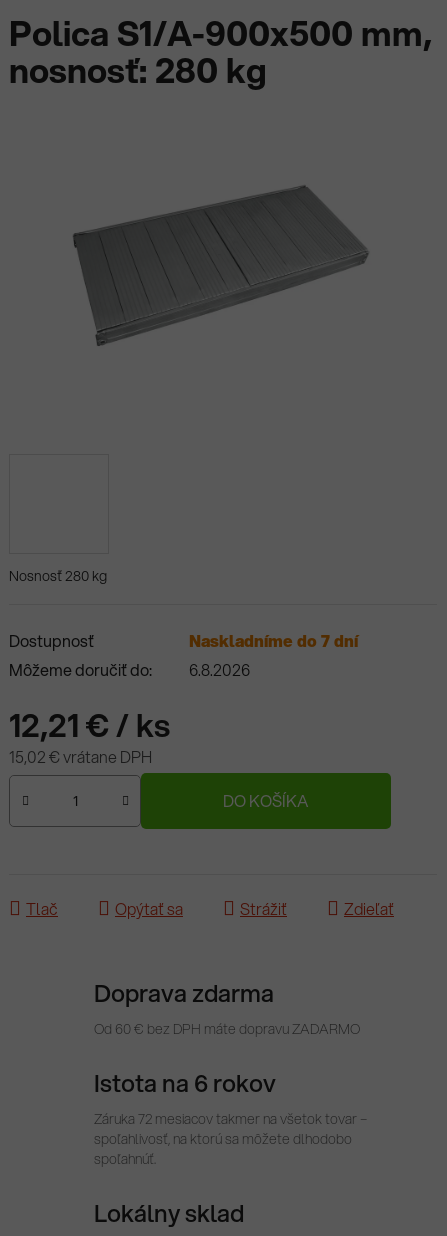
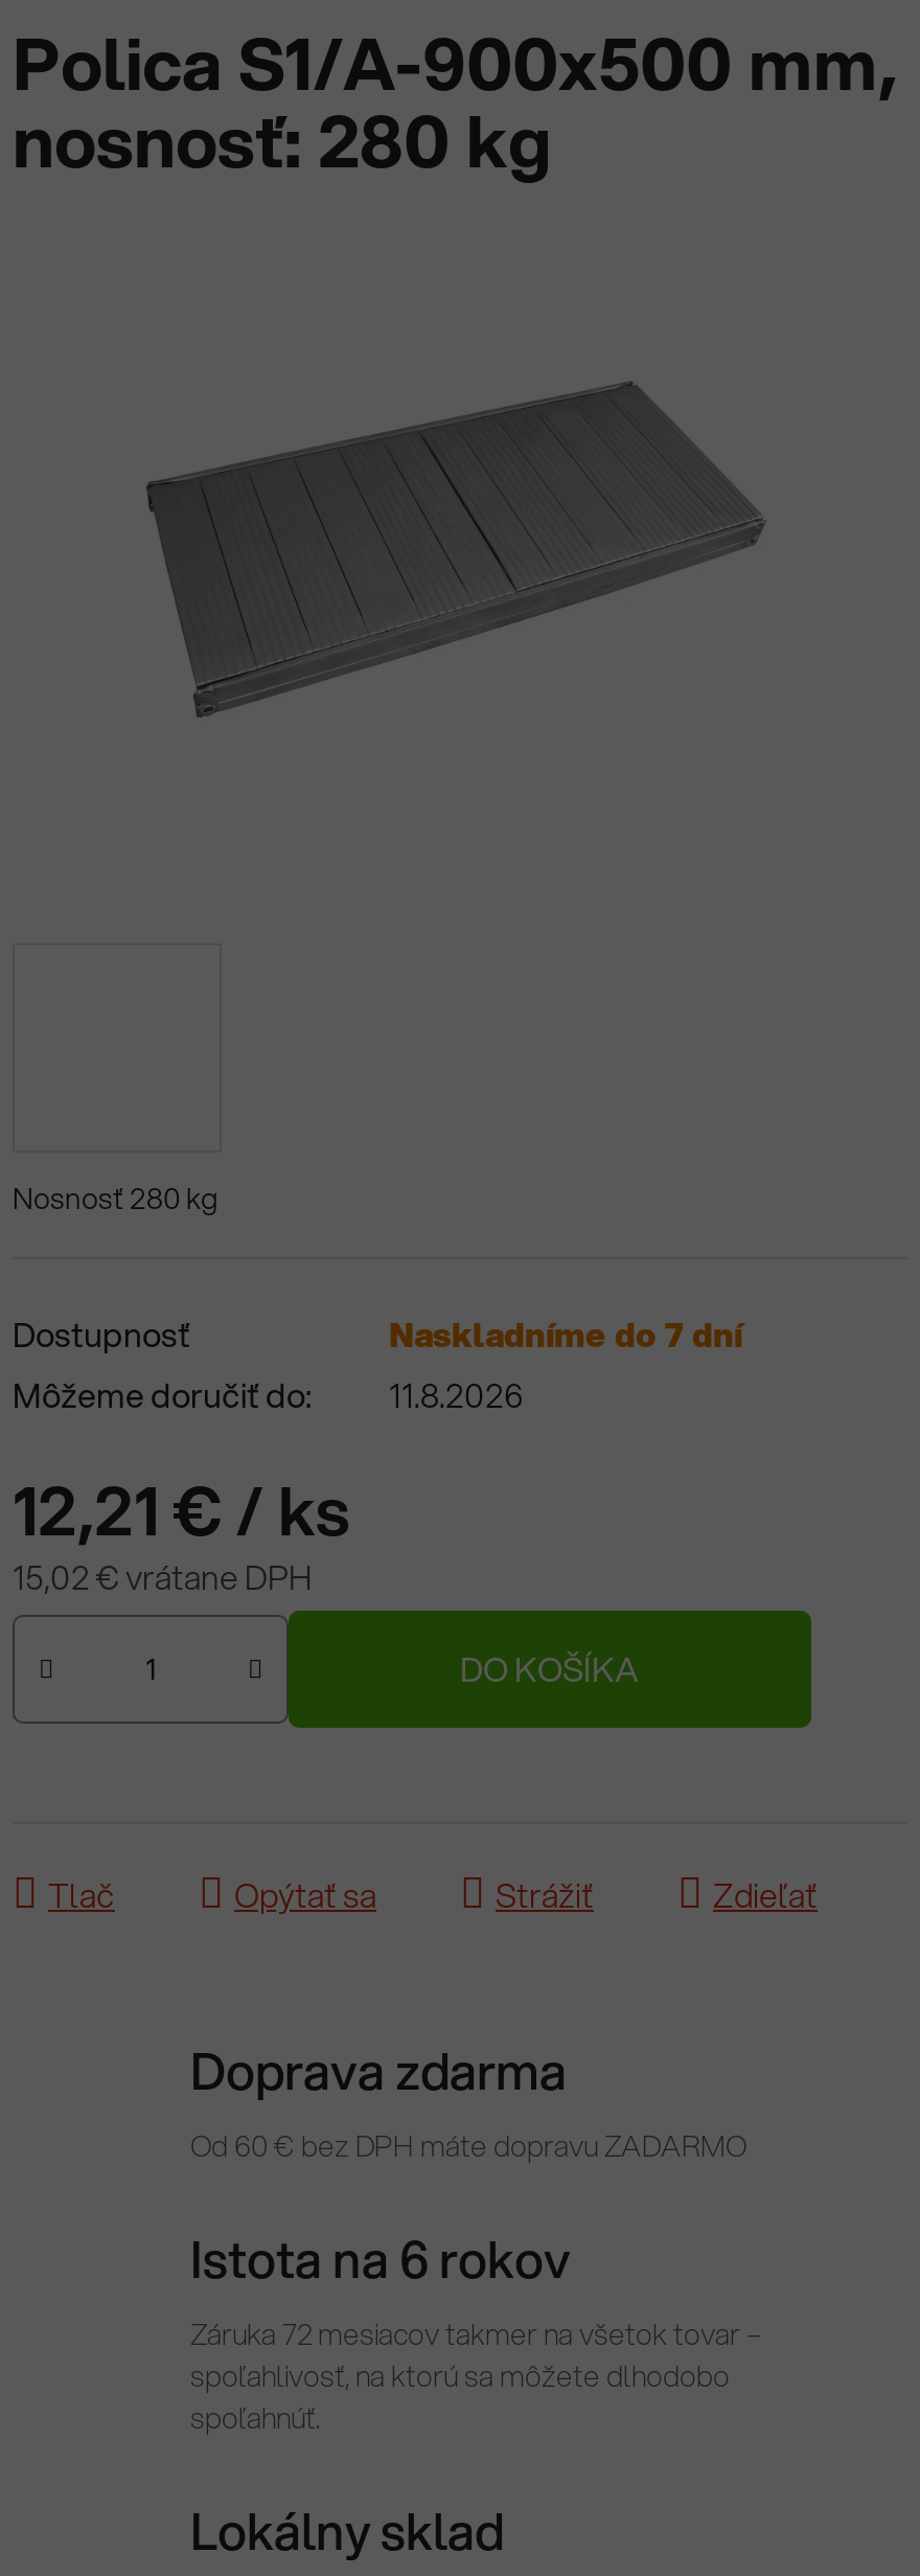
[9,658,250,681] Môžeme doručiť do: 6.8.2026 -> [13,1369,523,1417] Môžeme doručiť do: 11.8.2026

